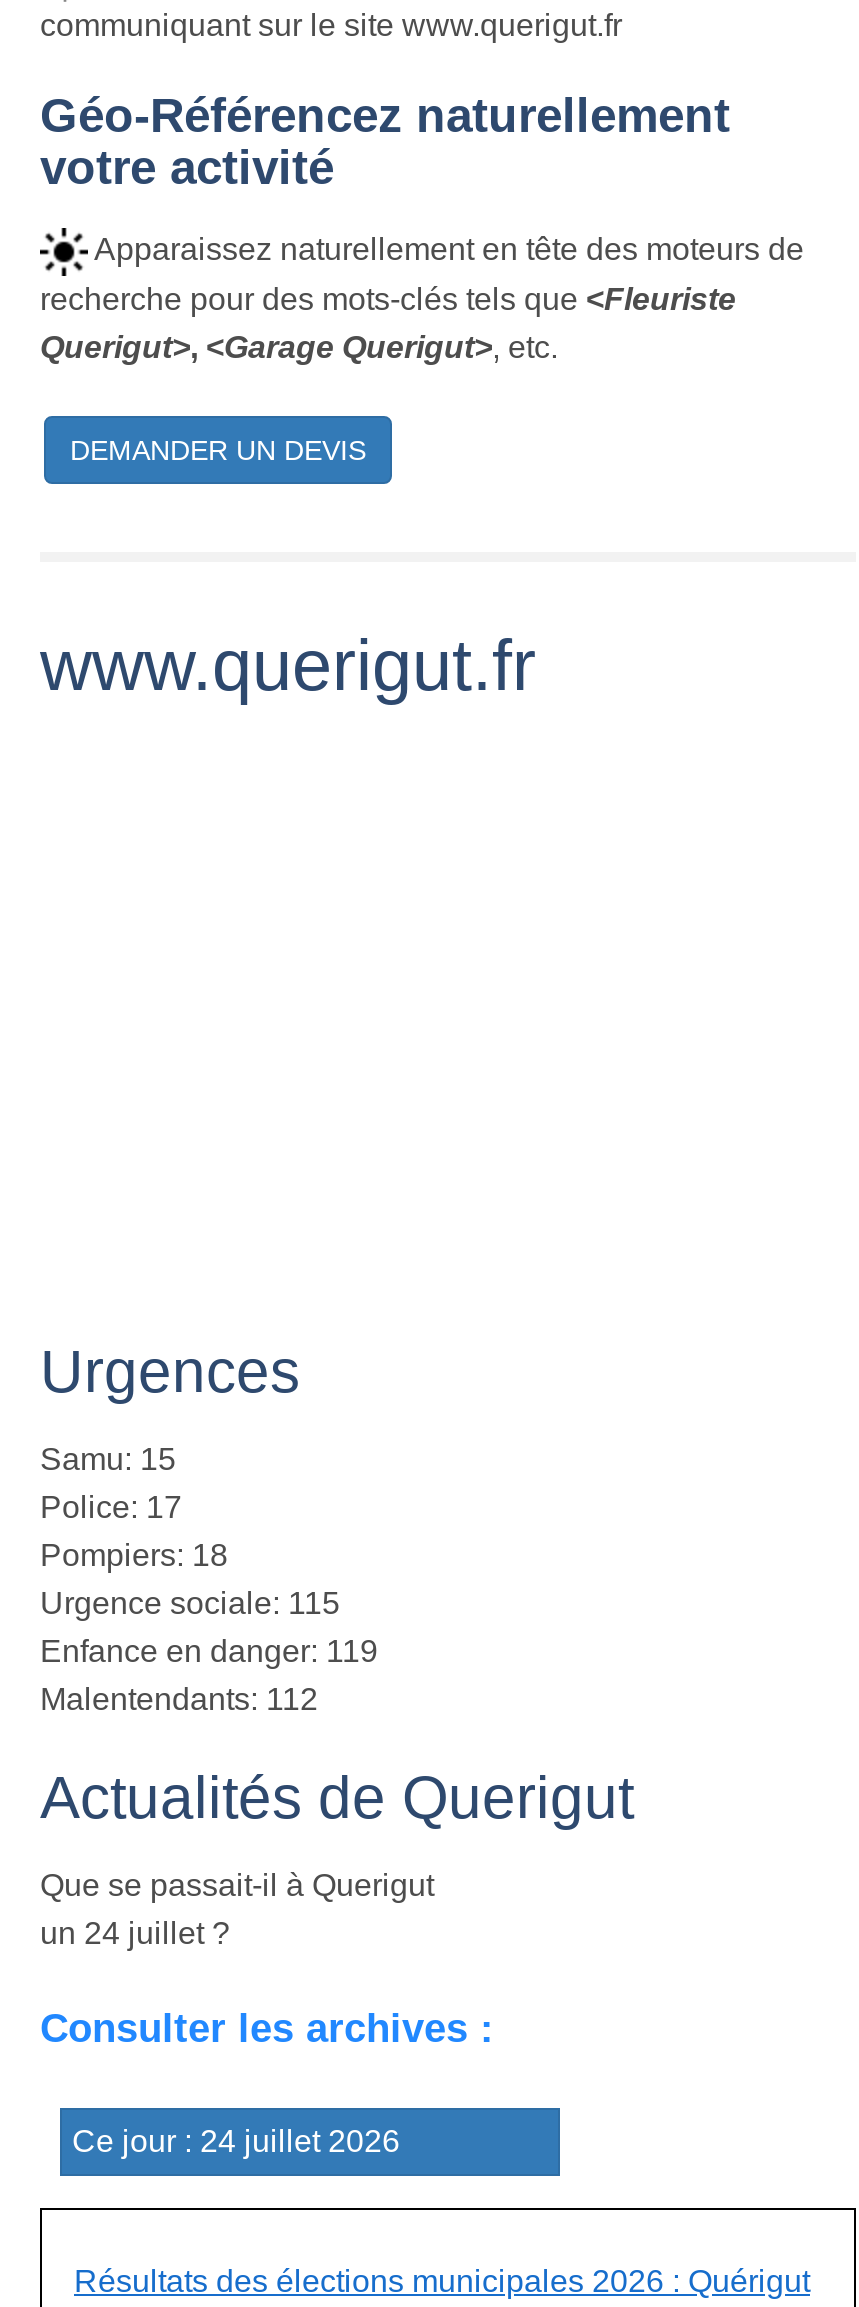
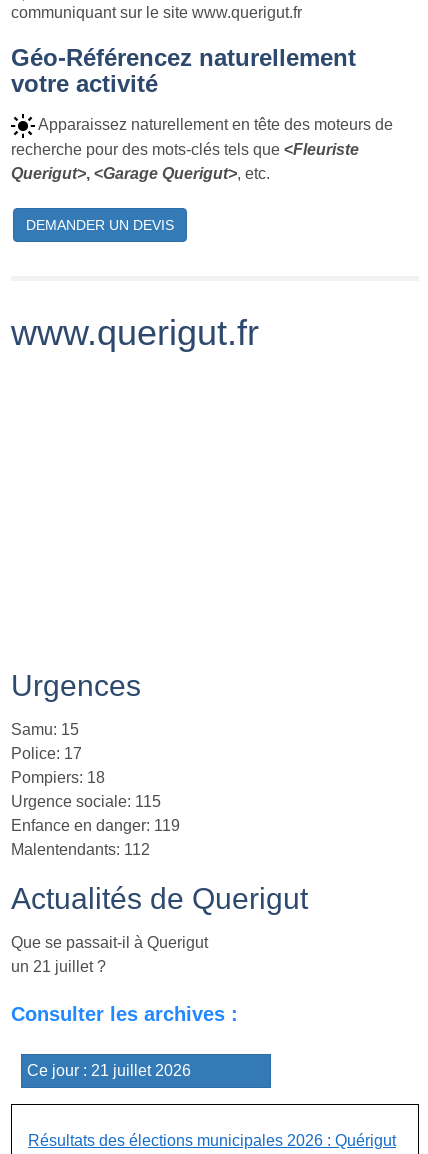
[40,1916,230,1950] un 24 juillet ? -> [11,958,106,975] un 21 juillet ?

